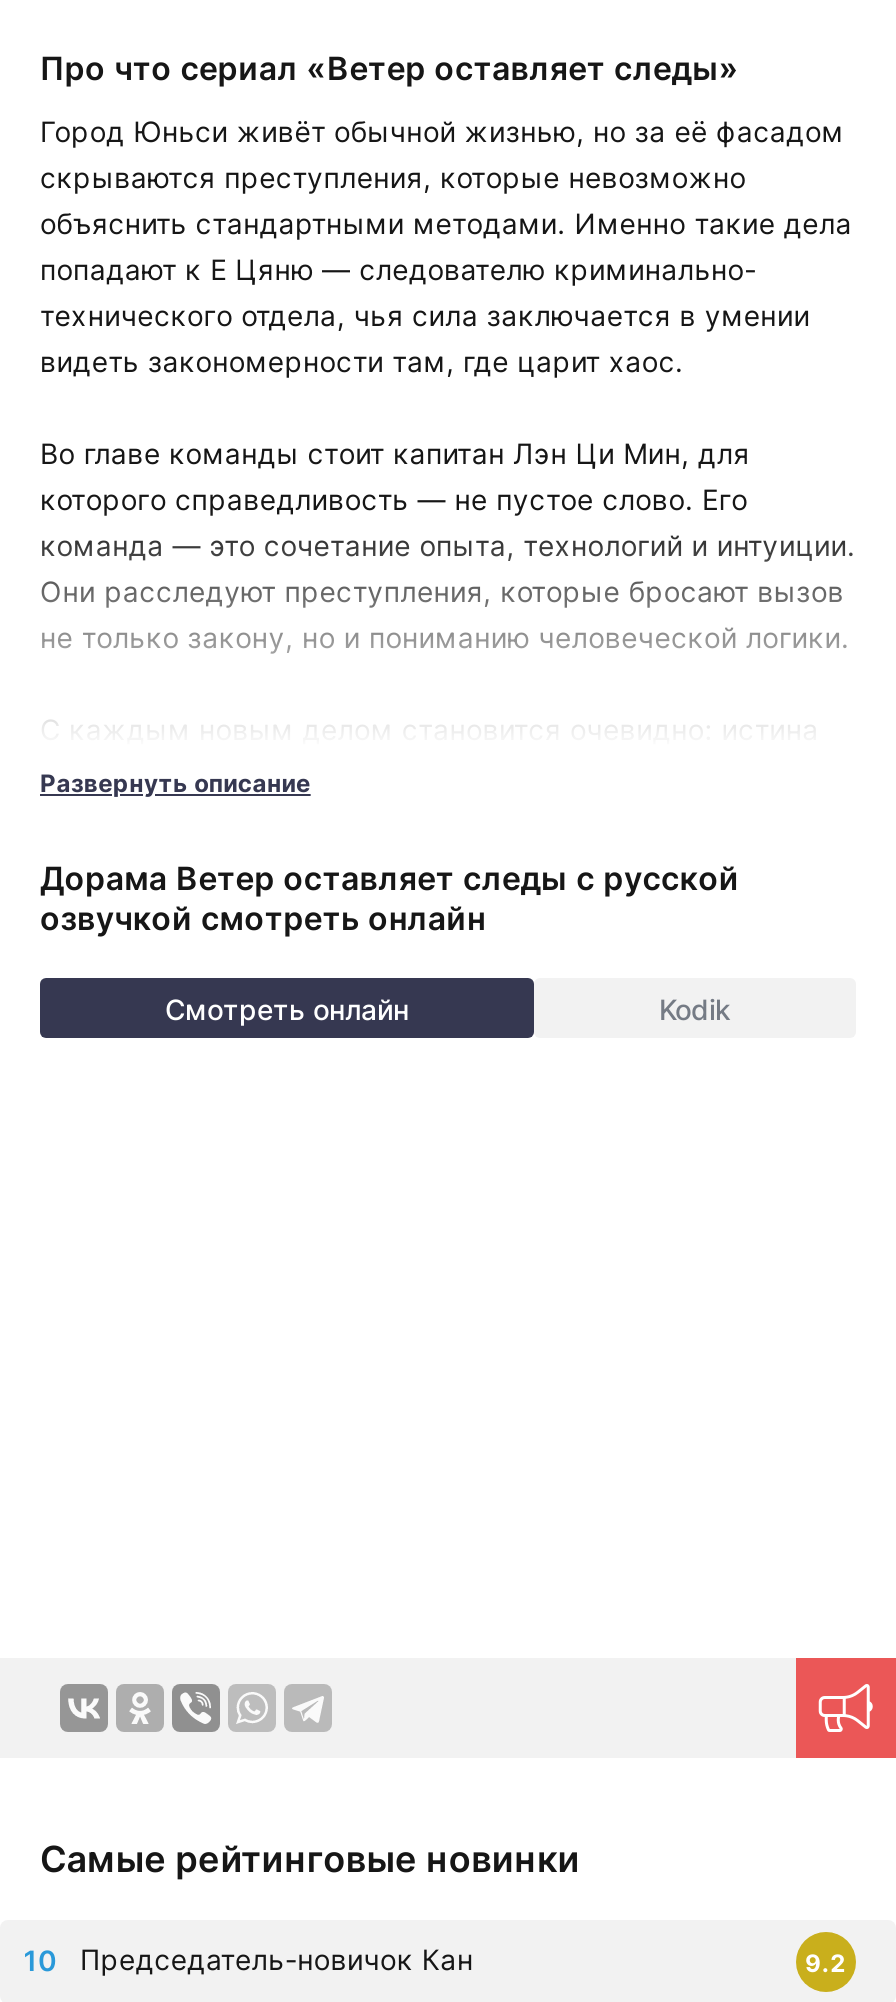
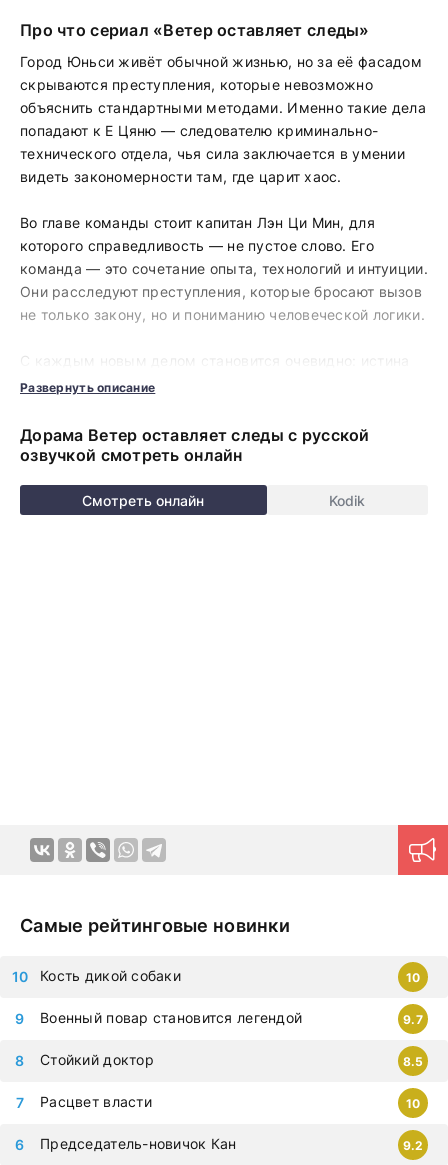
none -> [40,1092,420,1110] Расцвет власти | 10
none -> [40,1050,423,1068] Стойкий доктор | 8.5
none -> [40,1008,423,1026] Военный повар становится легендой | 9.7
none -> [40,966,420,984] Кость дикой собаки | 10

